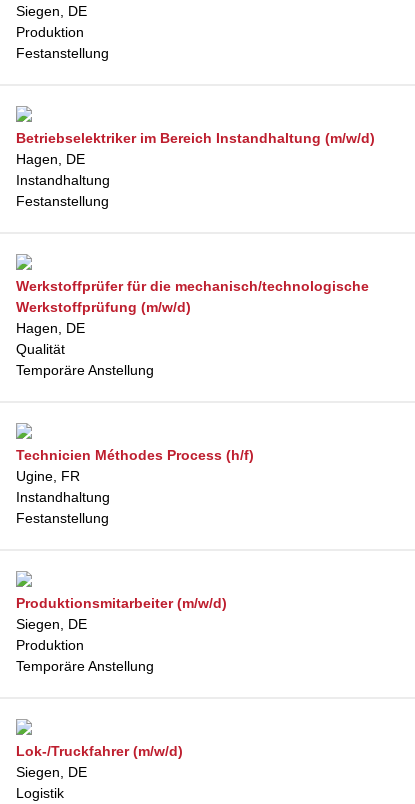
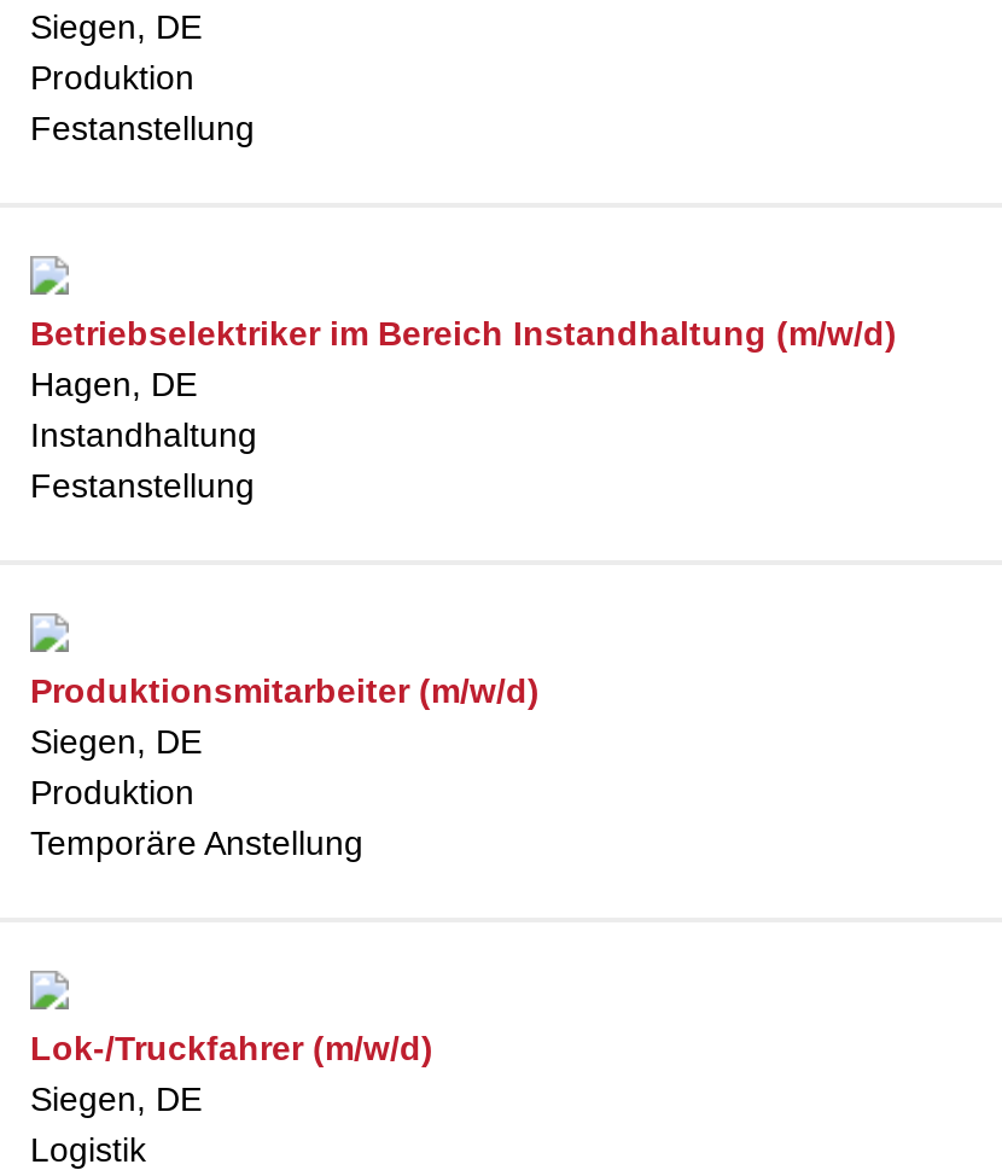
[16,278,369,378] Werkstoffprüfer für die mechanisch/technologische | Werkstoffprüfung (m/w/d) | Hagen, DE | Qualität | Temporäre Anstellung -> none
[16,447,254,526] Technicien Méthodes Process (h/f) | Ugine, FR | Instandhaltung | Festanstellung -> none

